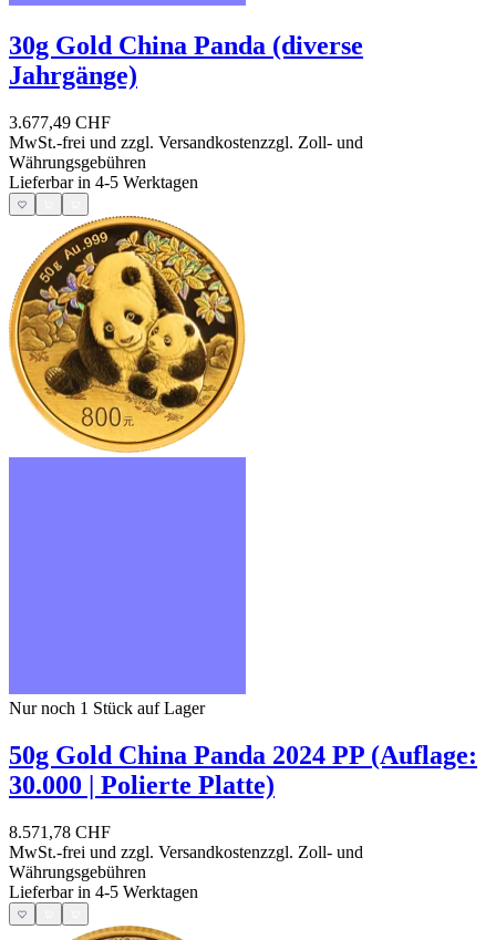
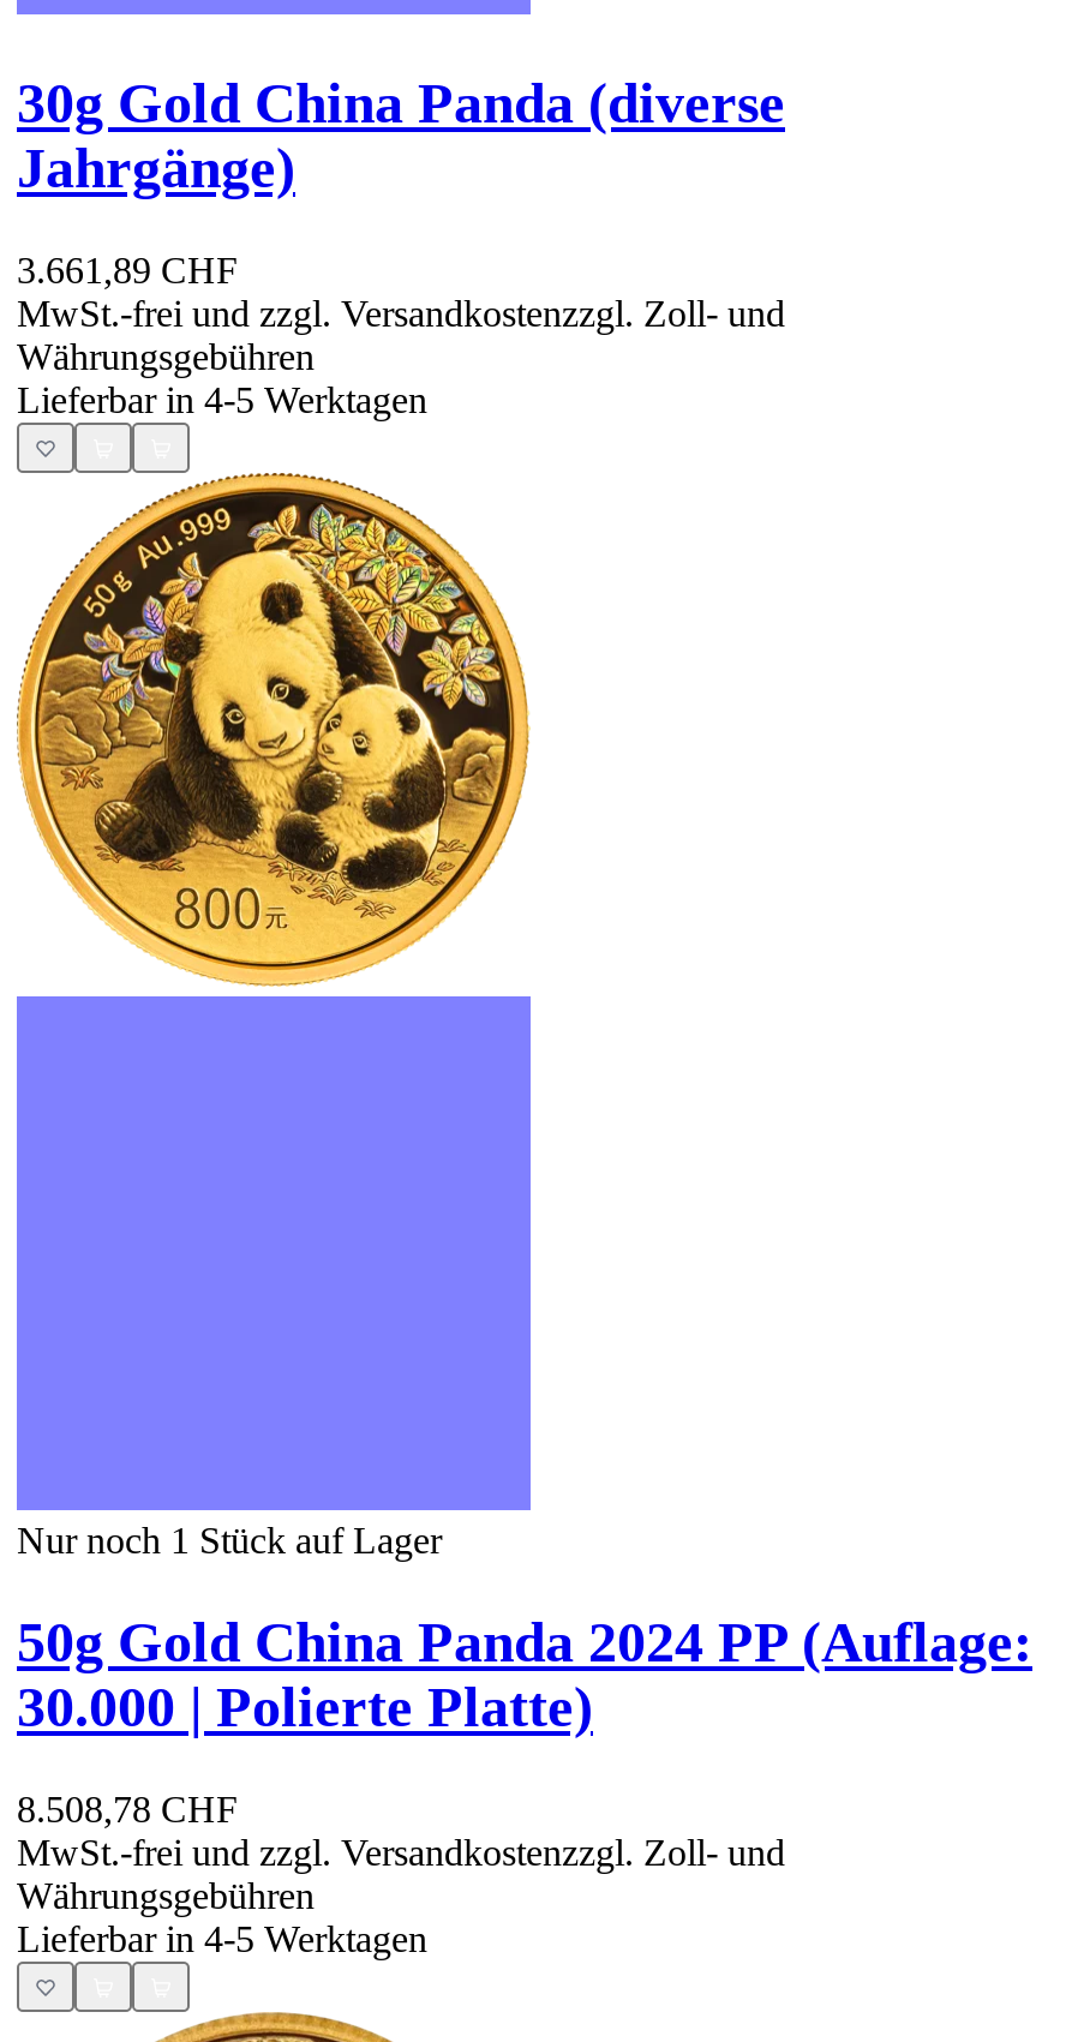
[9,113,111,132] 3.677,49 CHF -> [17,249,238,290] 3.661,89 CHF
[9,823,111,842] 8.571,78 CHF -> [17,1788,238,1829] 8.508,78 CHF

